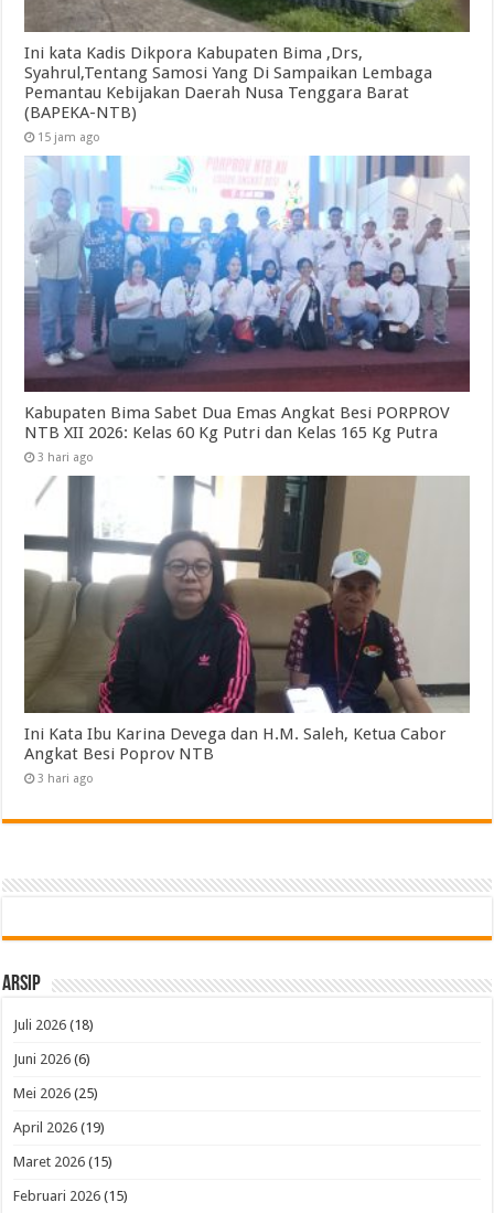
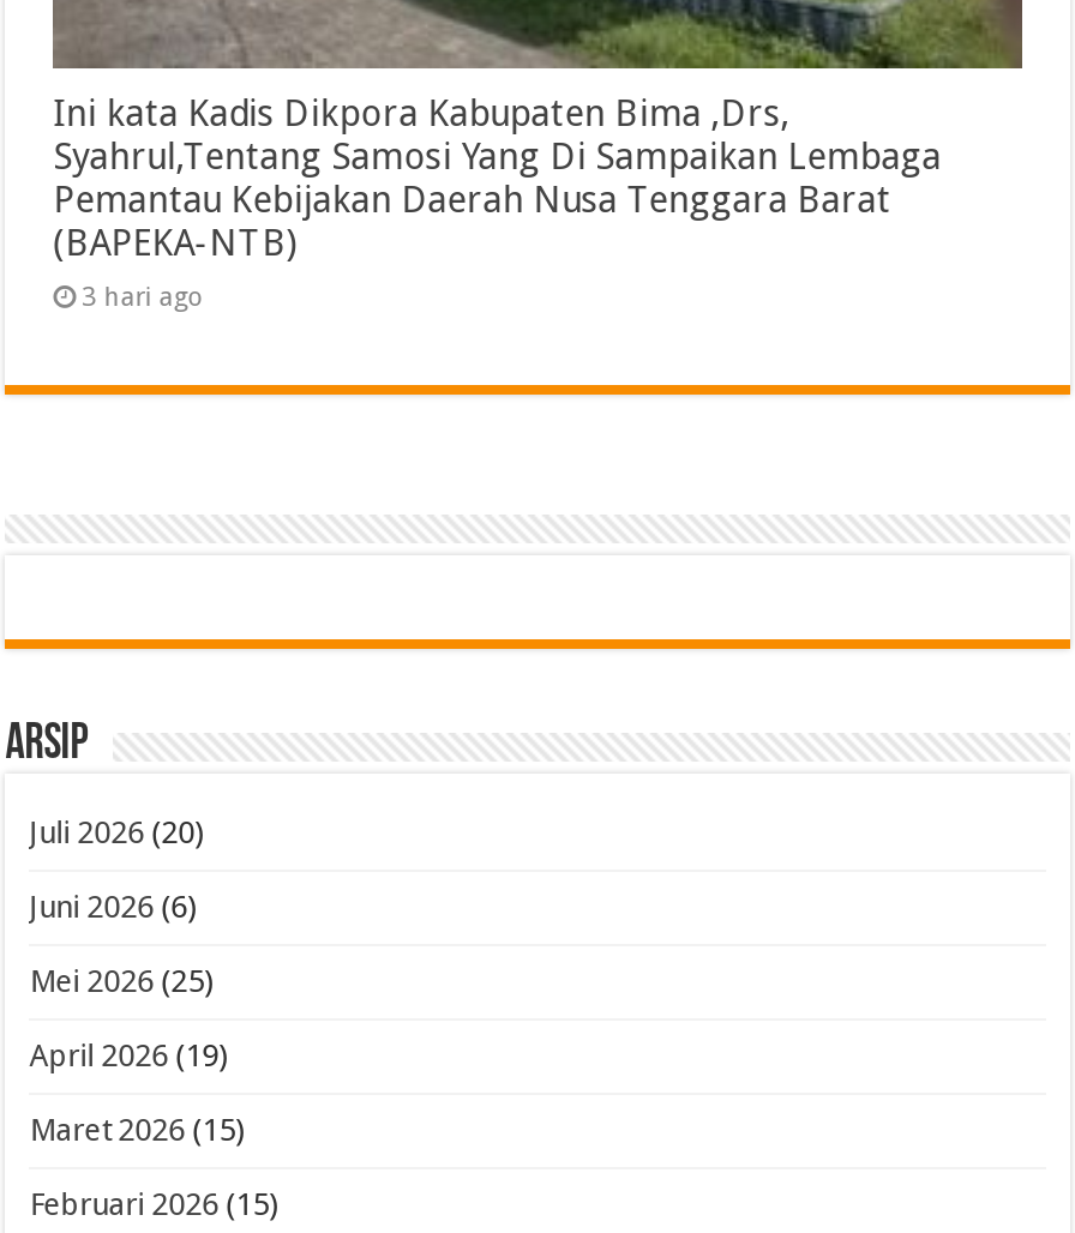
[38,130,101,144] 15 jam ago -> none
[24,155,470,465] [image] | Kabupaten Bima Sabet Dua Emas Angkat Besi PORPROV | NTB XII 2026: Kelas 60 Kg Putri dan Kelas 165 Kg Putra | 3 hari ago -> none
[23,475,471,764] [image] | Ini Kata Ibu Karina Devega dan H.M. Saleh, Ketua Cabor | Angkat Besi Poprov NTB -> none
[13,1017,94,1033] Juli 2026 (18) -> [29,814,204,850] Juli 2026 (20)

